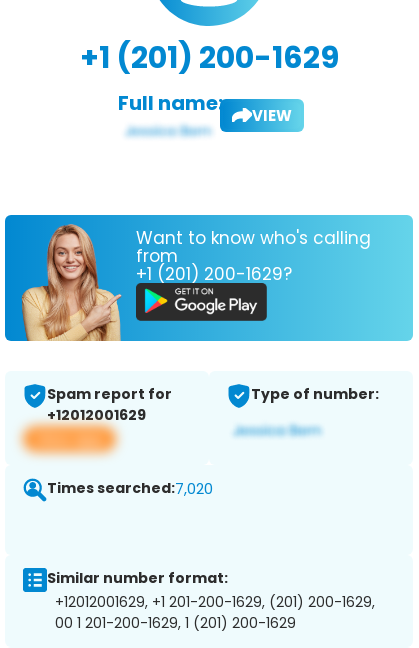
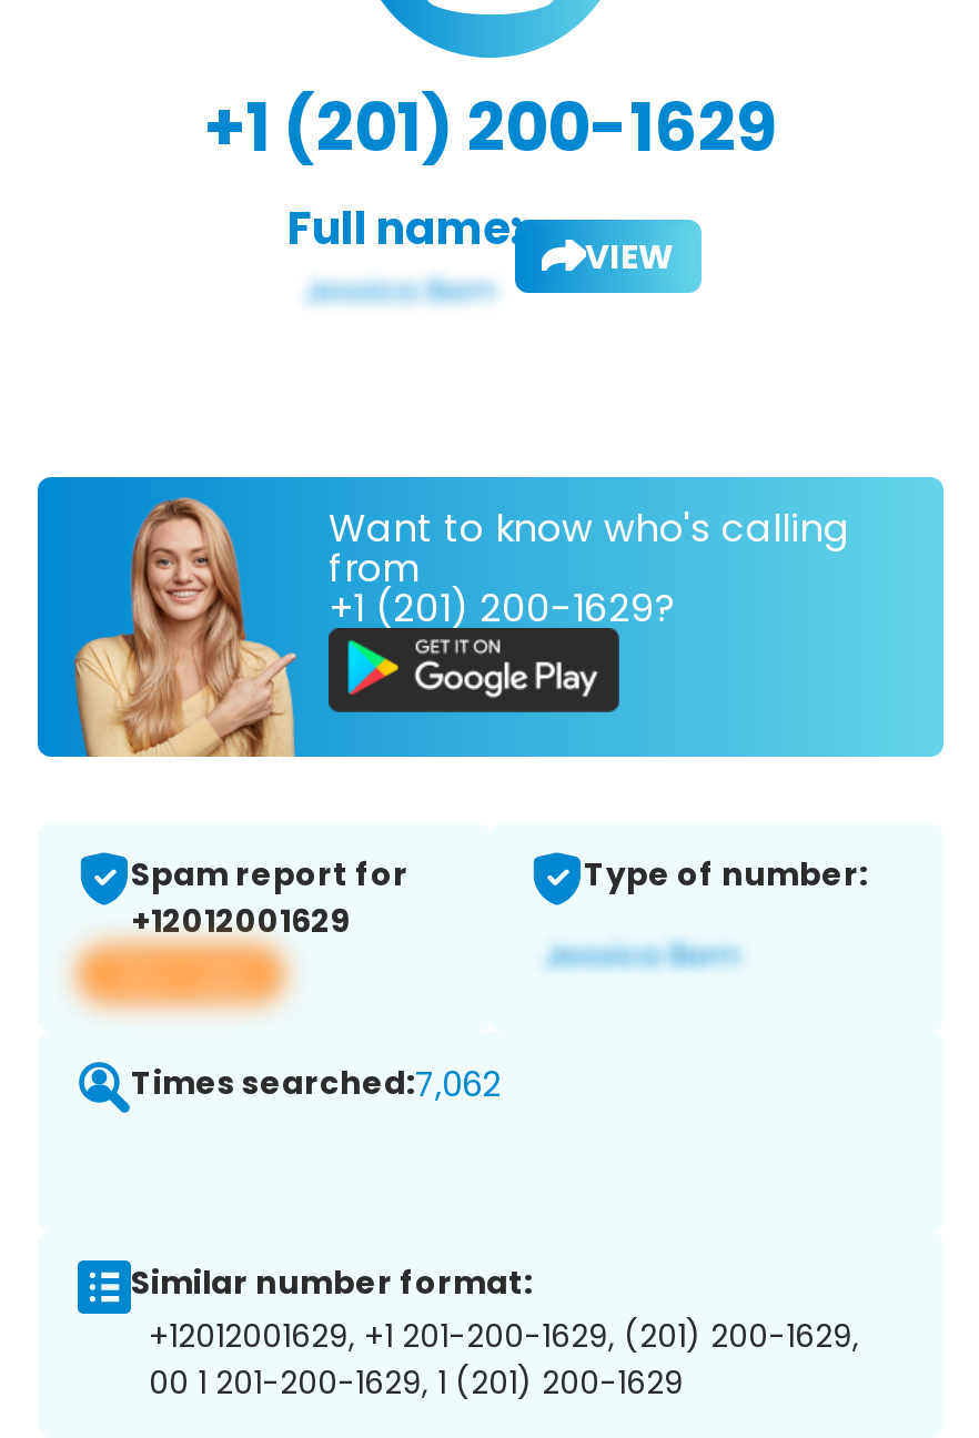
[47,478,213,499] Times searched:7,020 -> [131,1061,499,1108] Times searched:7,062

